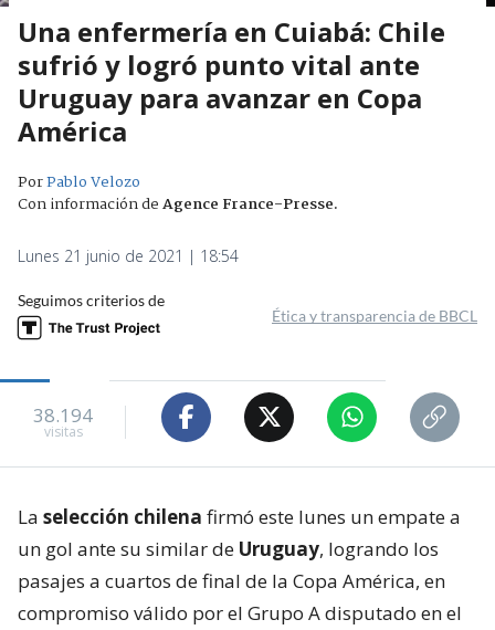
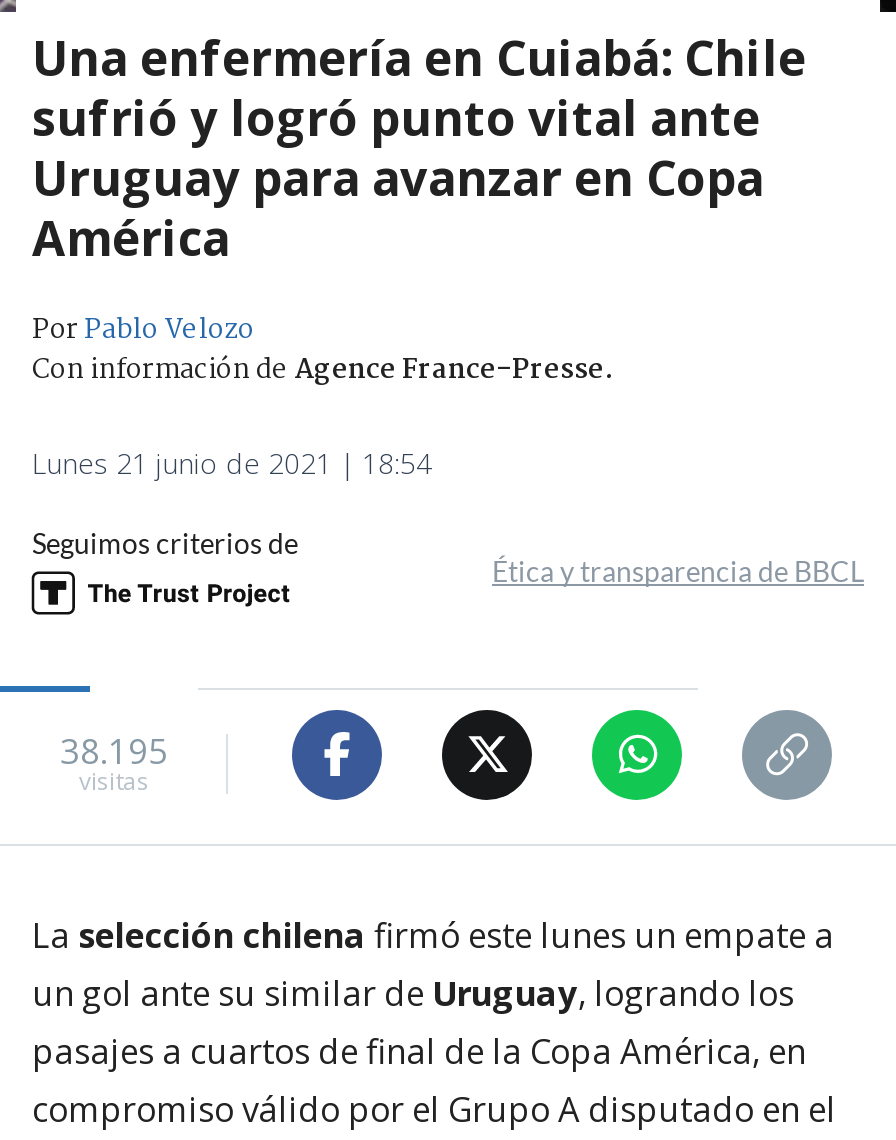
[33,403,93,428] 38.194 -> [60,729,168,775] 38.195

